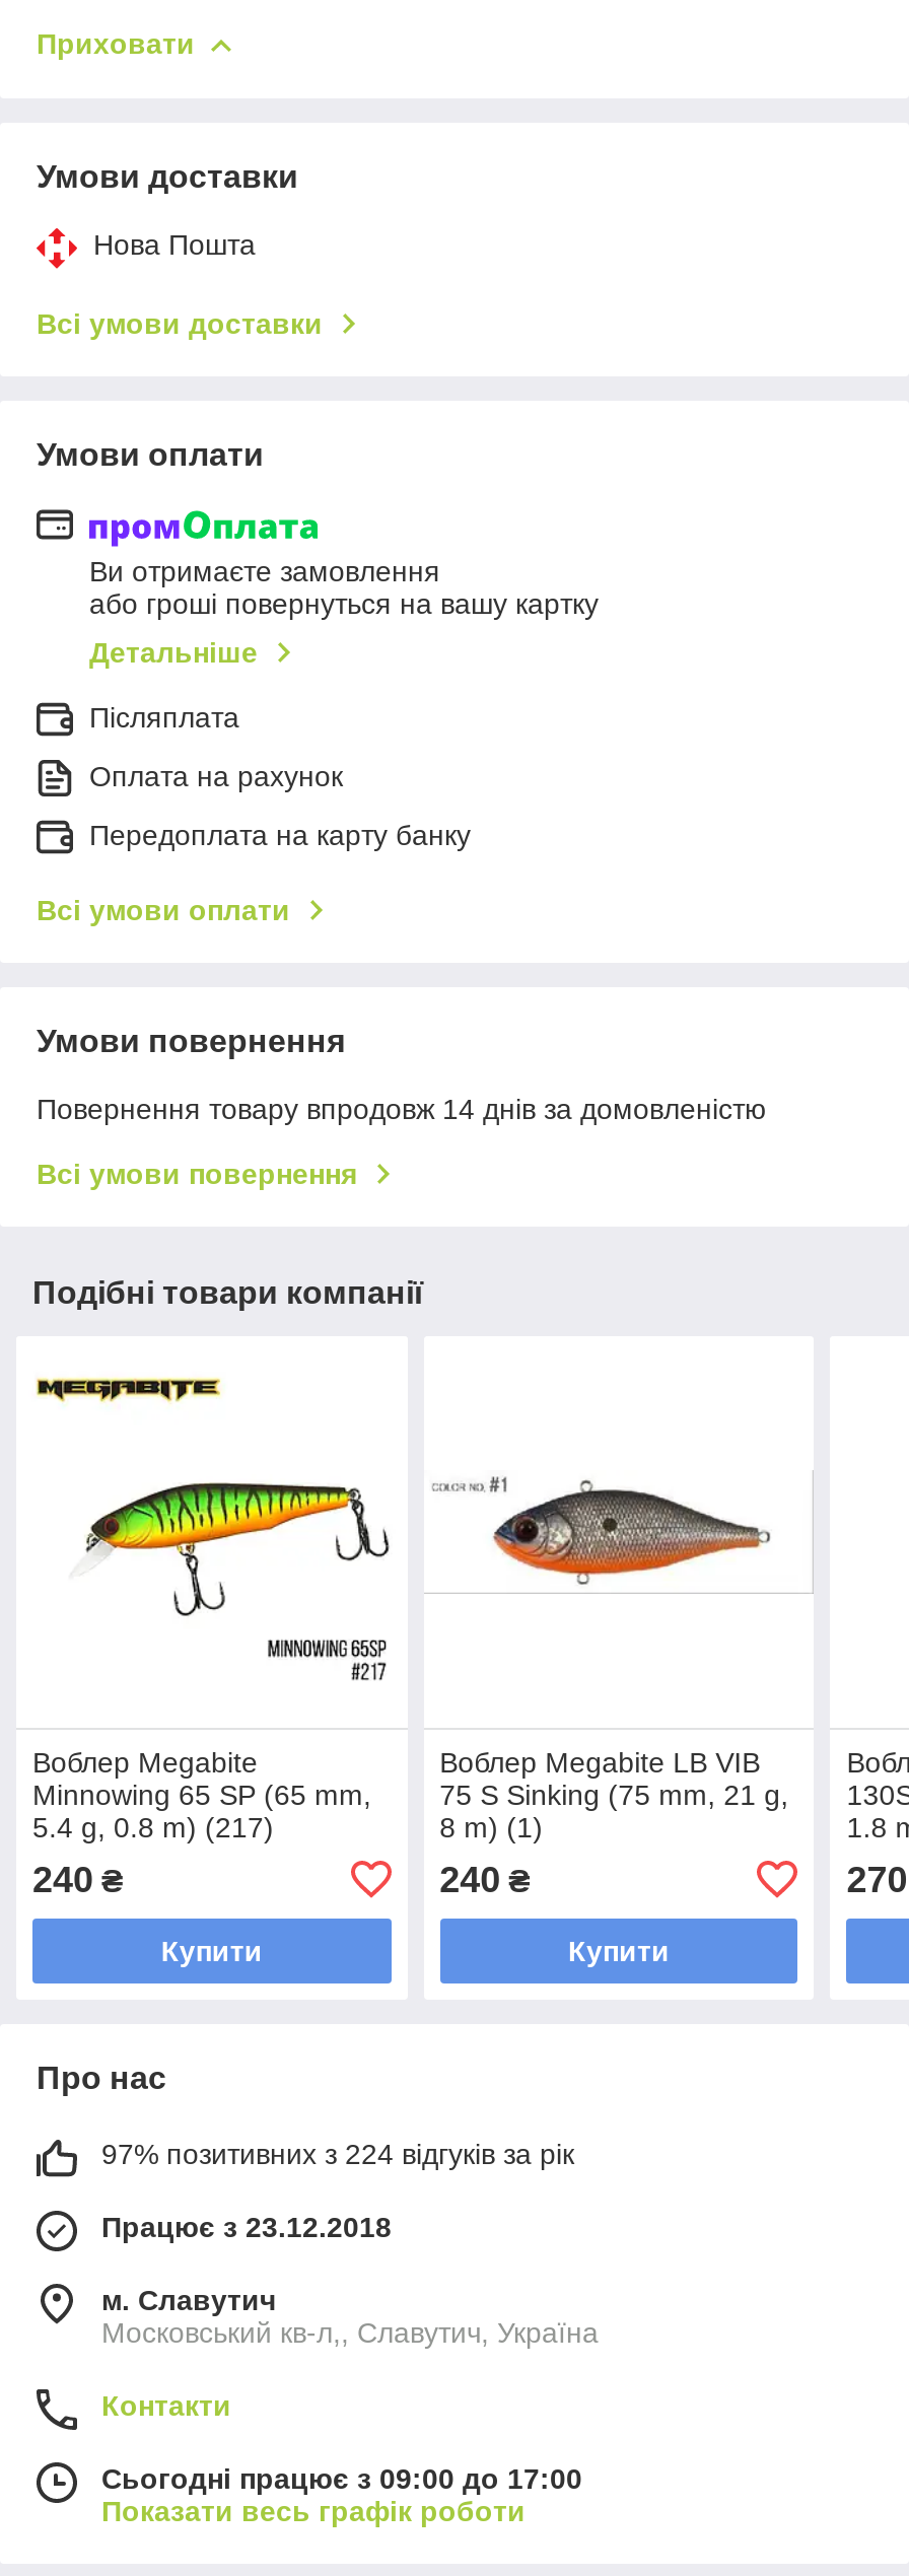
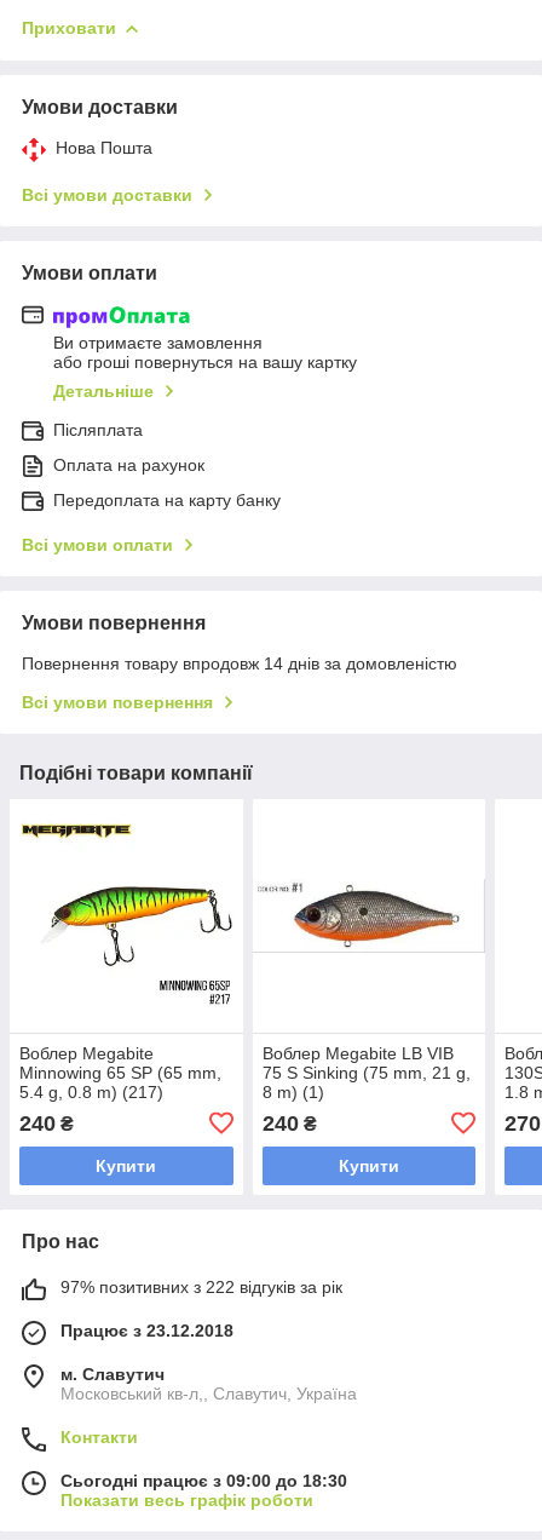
[101,2137,574,2170] 97% позитивних з 224 відгуків за рік -> [60,1277,342,1296] 97% позитивних з 222 відгуків за рік
[101,2462,582,2494] Сьогодні працює з 09:00 до 17:00 -> [60,1471,347,1490] Сьогодні працює з 09:00 до 18:30

